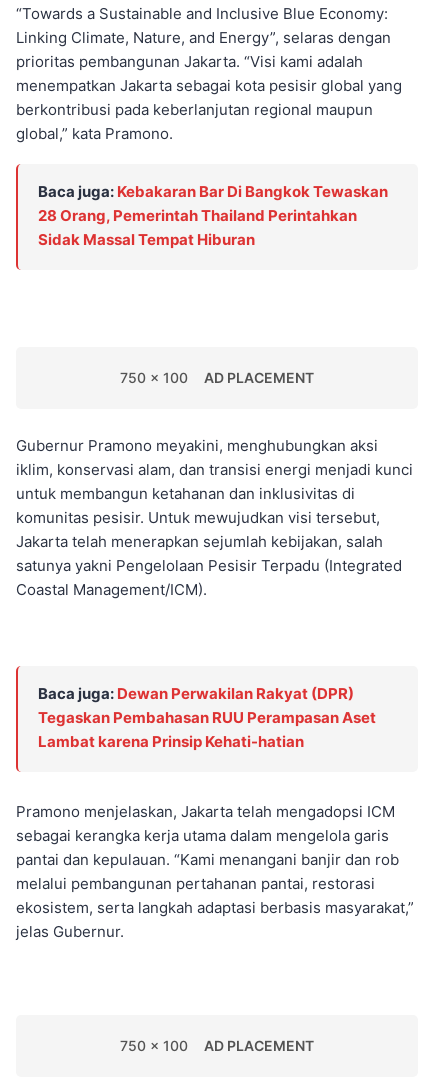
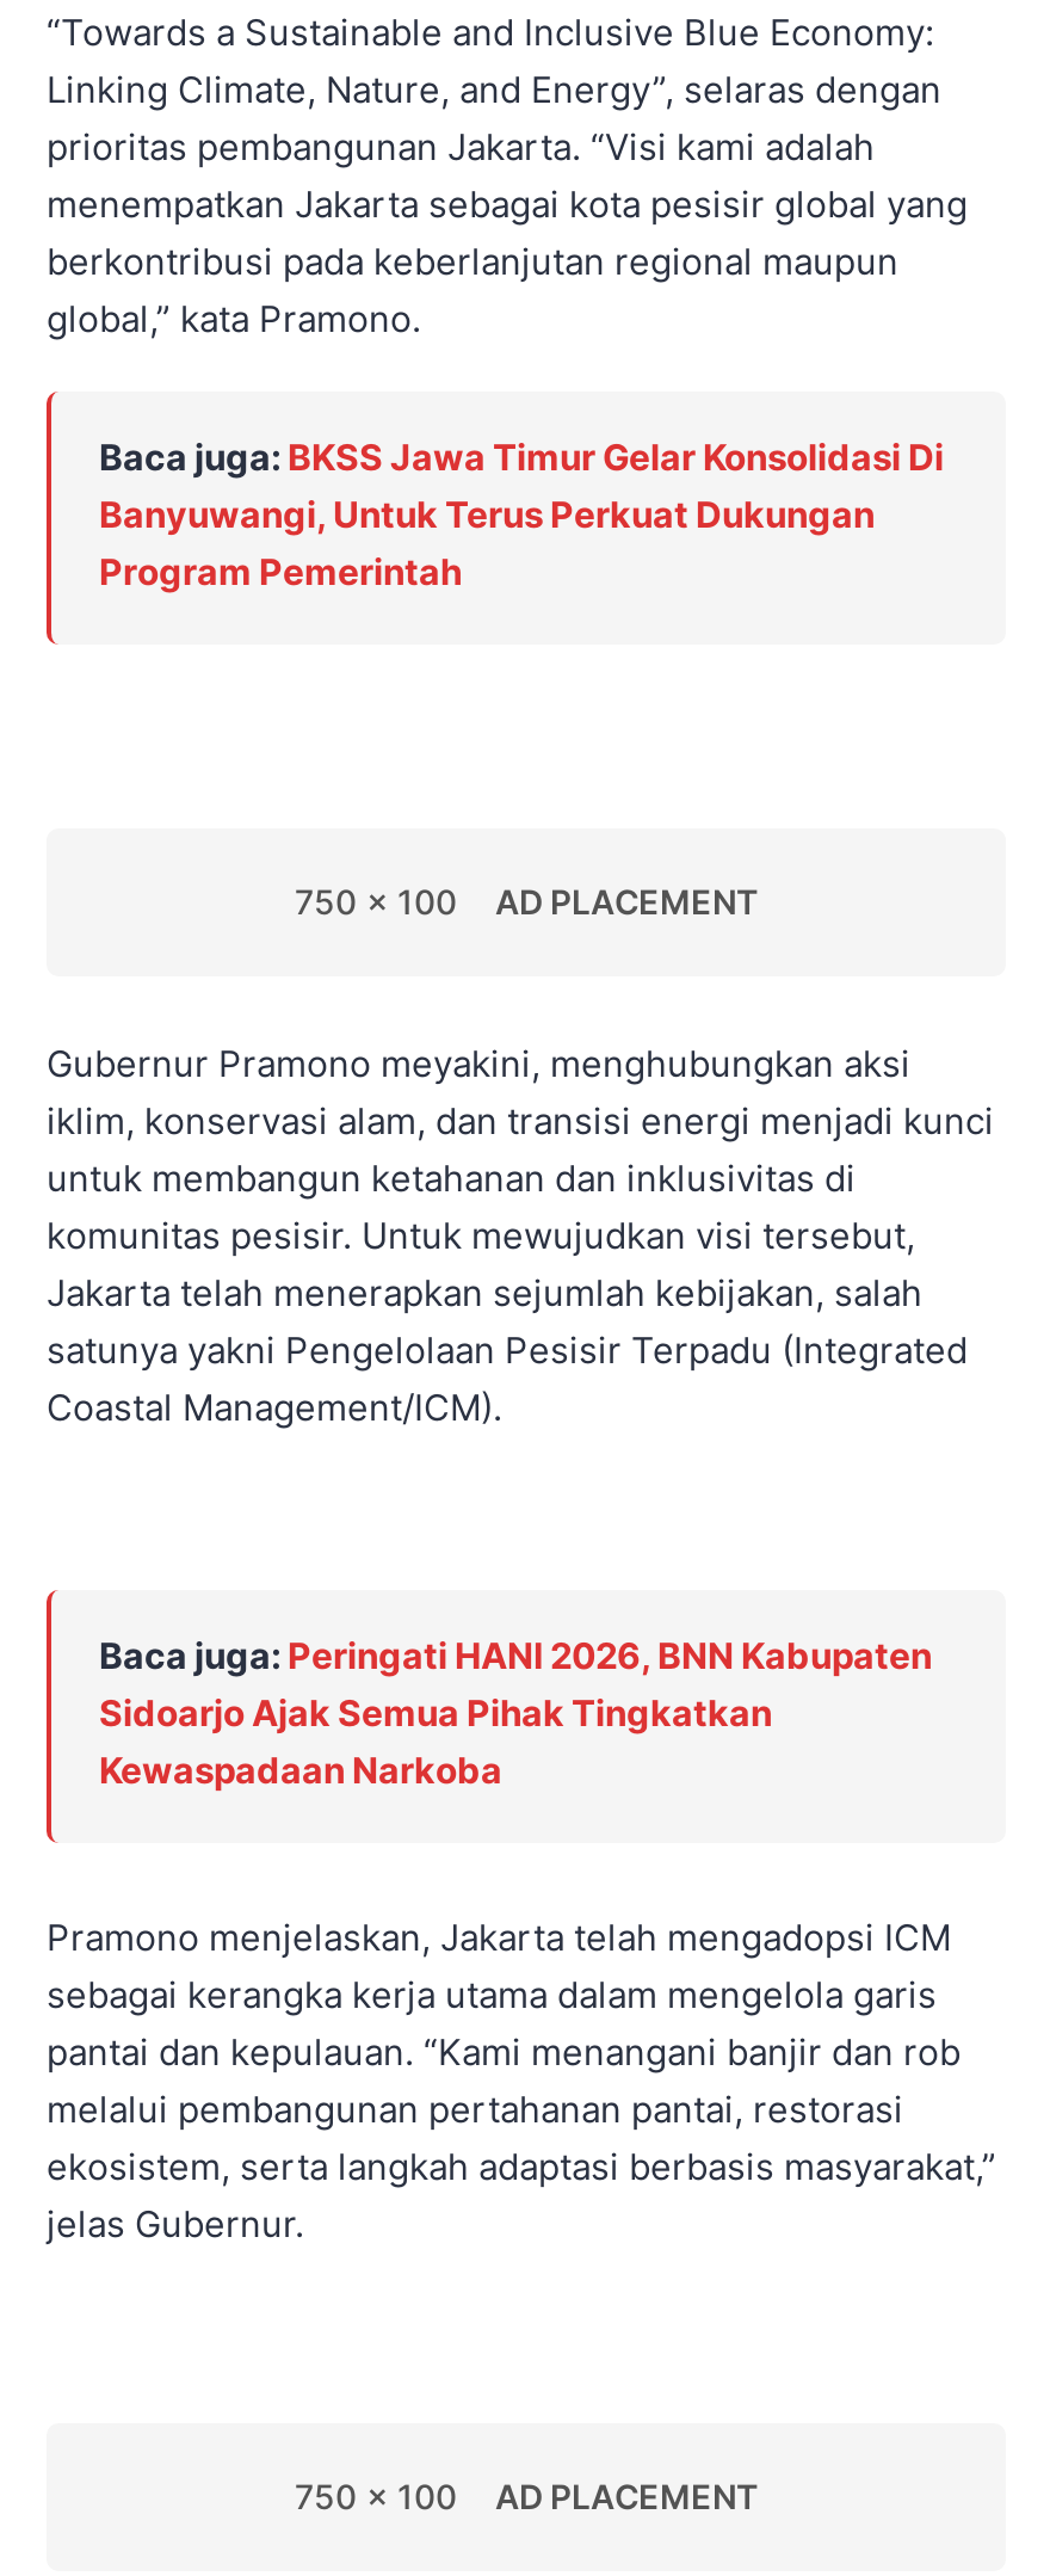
[38,181,388,248] Baca juga: Kebakaran Bar Di Bangkok Tewaskan | 28 Orang, Pemerintah Thailand Perintahkan | Sidak Massal Tempat Hiburan -> [99,433,944,593] Baca juga: BKSS Jawa Timur Gelar Konsolidasi Di | Banyuwangi, Untuk Terus Perkuat Dukungan | Program Pemerintah
[38,683,376,750] Baca juga: Dewan Perwakilan Rakyat (DPR) | Tegaskan Pembahasan RUU Perampasan Aset | Lambat karena Prinsip Kehati-hatian -> [99,1632,932,1792] Baca juga: Peringati HANI 2026, BNN Kabupaten | Sidoarjo Ajak Semua Pihak Tingkatkan | Kewaspadaan Narkoba

